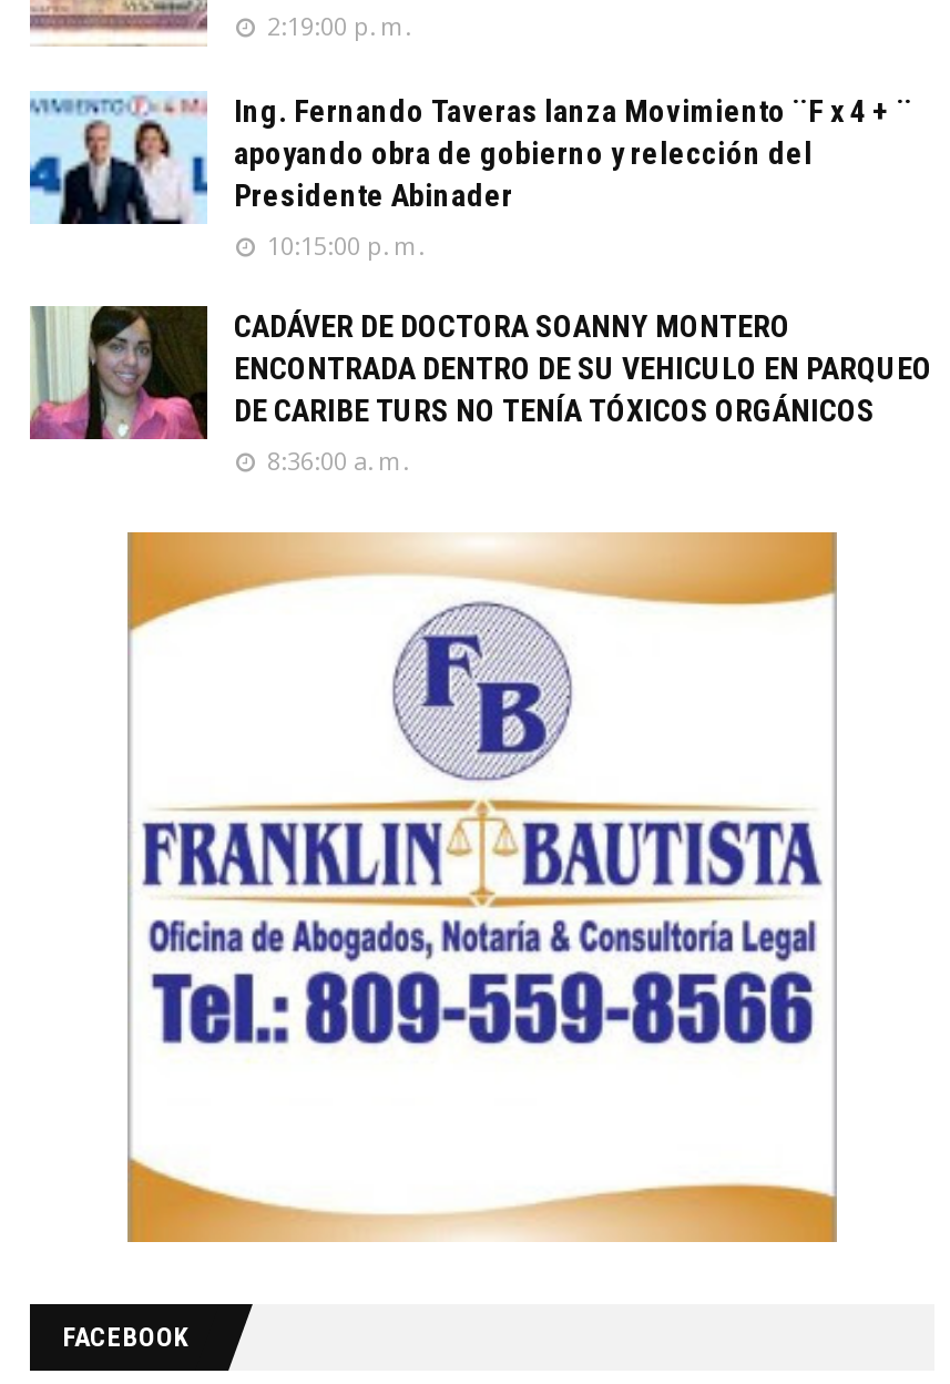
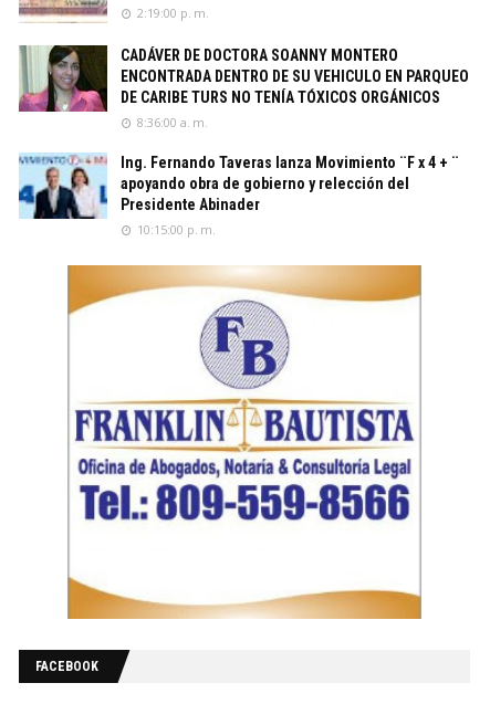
moved [28,91,912,262] -> [18,153,459,238]: [image] | Ing. Fernando Taveras lanza Movimiento ¨F x 4 + ¨ | apoyando obra de gobierno y relección del | Presidente Abinader | 10:15:00 p. m.
moved [28,304,932,477] -> [18,44,469,131]: [image] | CADÁVER DE DOCTORA SOANNY MONTERO | ENCONTRADA DENTRO DE SU VEHICULO EN PARQUEO | DE CARIBE TURS NO TENÍA TÓXICOS ORGÁNICOS | 8:36:00 a. m.

